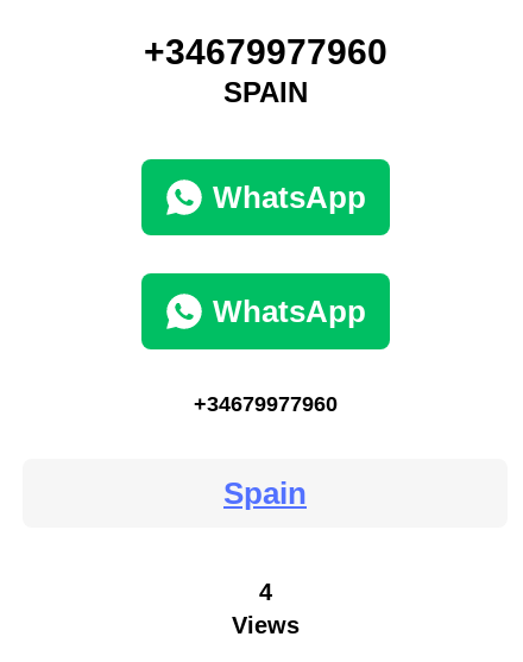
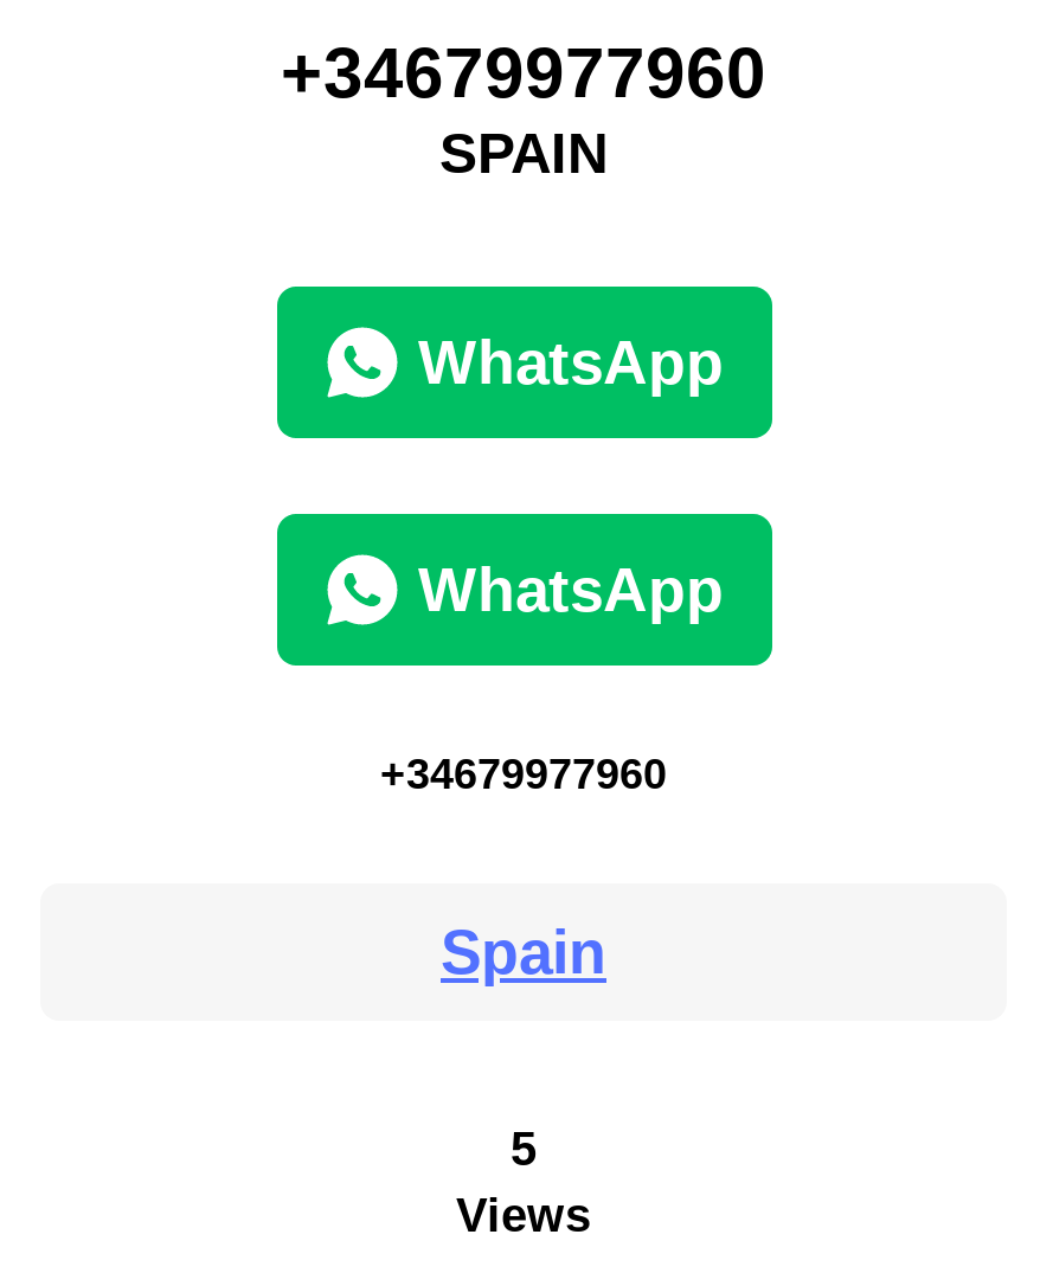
[259,579,272,605] 4 -> [511,1122,537,1174] 5

